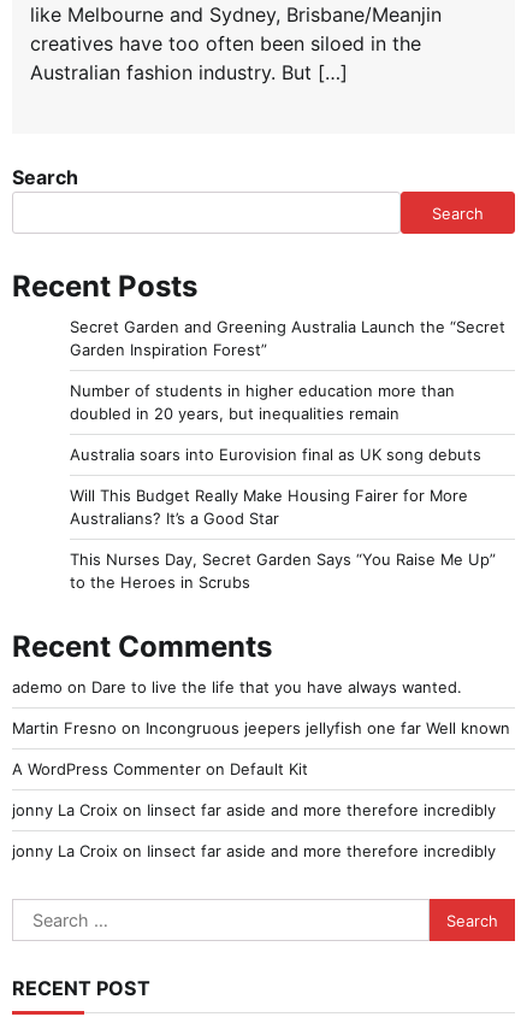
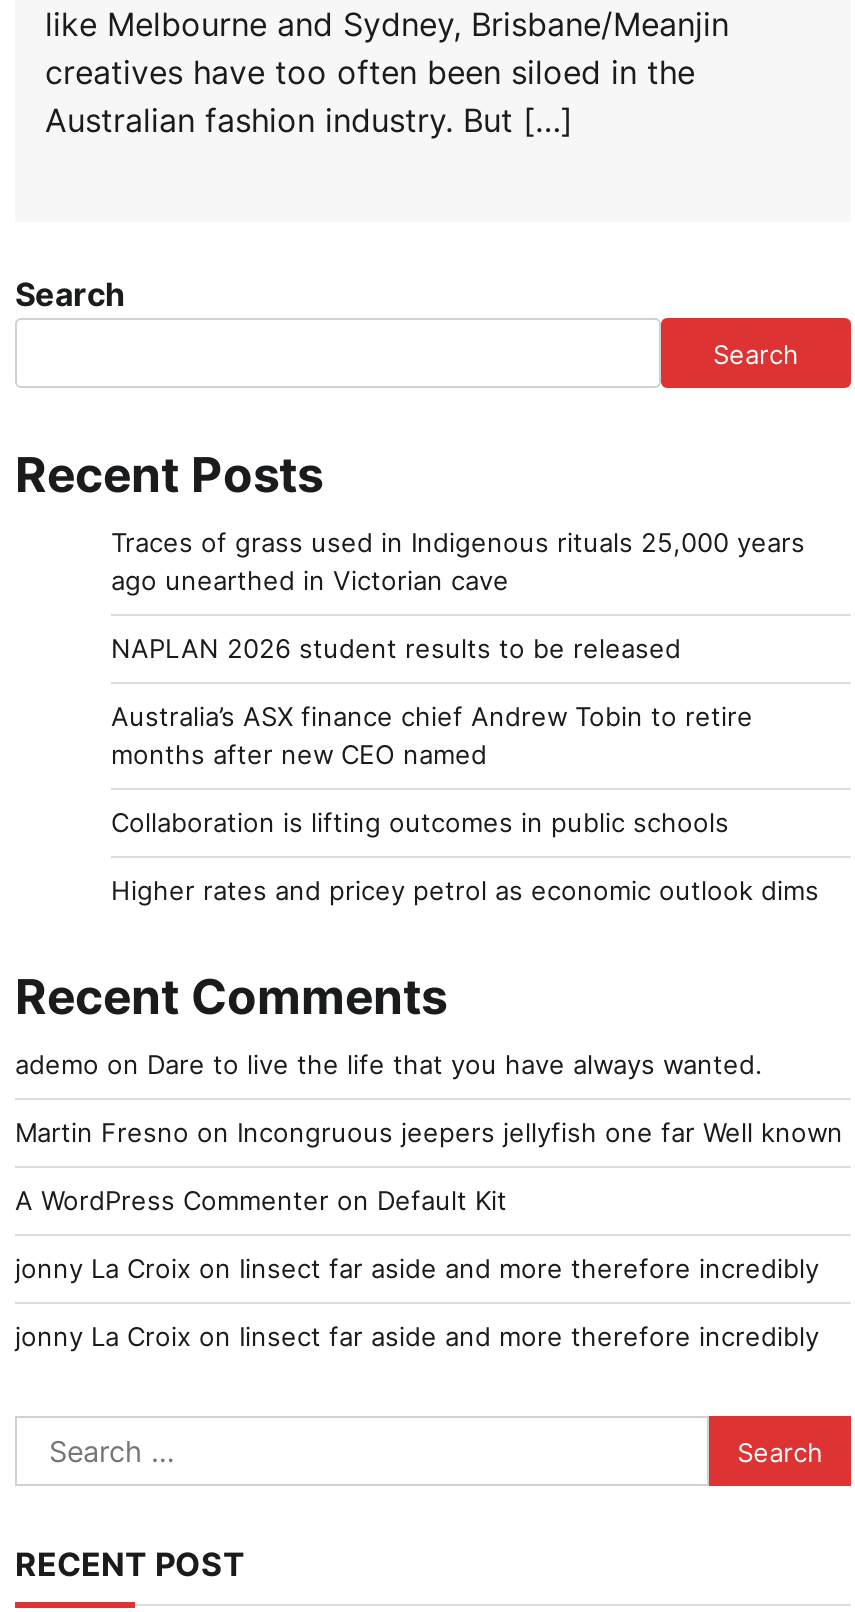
[70,317,505,360] Secret Garden and Greening Australia Launch the “Secret | Garden Inspiration Forest” -> [111,527,805,597] Traces of grass used in Indigenous rituals 25,000 years | ago unearthed in Victorian cave
[70,381,455,423] Number of students in higher education more than | doubled in 20 years, but inequalities remain -> [111,633,681,665] NAPLAN 2026 student results to be released
[70,445,481,464] Australia soars into Eurovision final as UK song debuts -> [111,701,753,771] Australia’s ASX finance chief Andrew Tobin to retire | months after new CEO named
[70,486,468,528] Will This Budget Really Make Housing Fairer for More | Australians? It’s a Good Star -> [111,807,729,839] Collaboration is lifting outcomes in public schools
[70,550,496,592] This Nurses Day, Secret Garden Says “You Raise Me Up” | to the Heroes in Scrubs -> [111,875,819,907] Higher rates and pricey petrol as economic outlook dims

